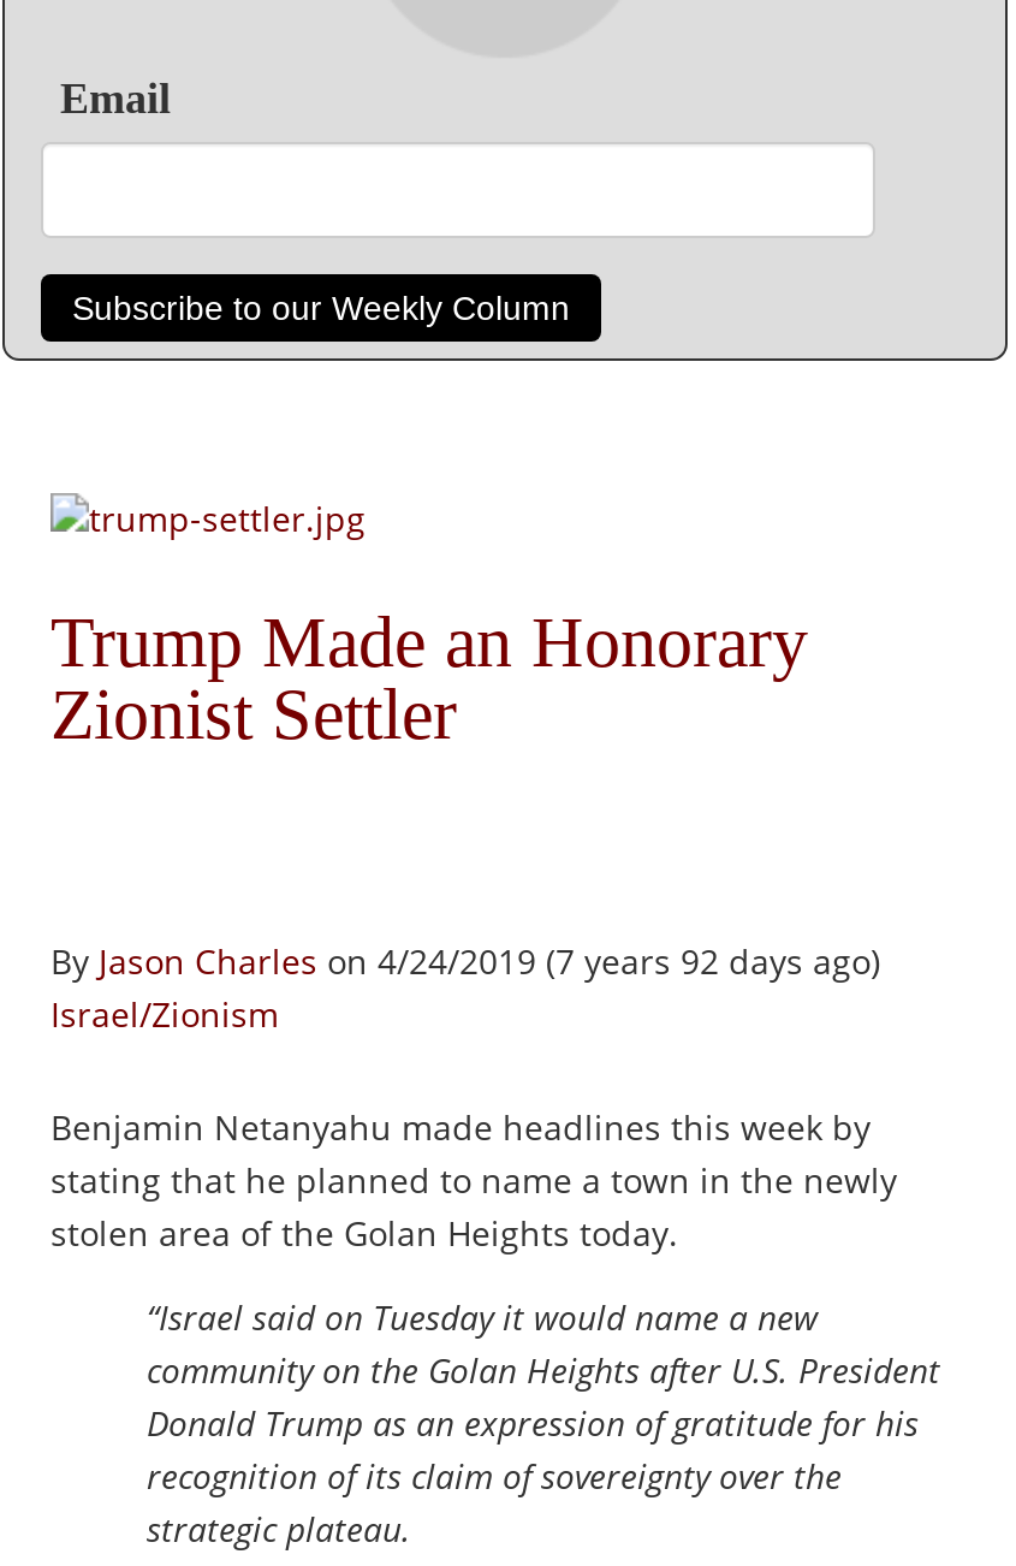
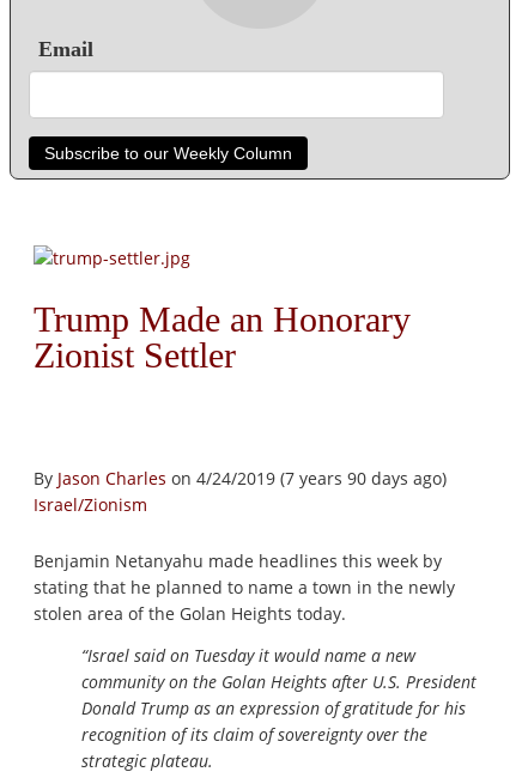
[50,938,880,984] By Jason Charles on 4/24/2019 (7 years 92 days ago) -> [34,467,447,490] By Jason Charles on 4/24/2019 (7 years 90 days ago)

